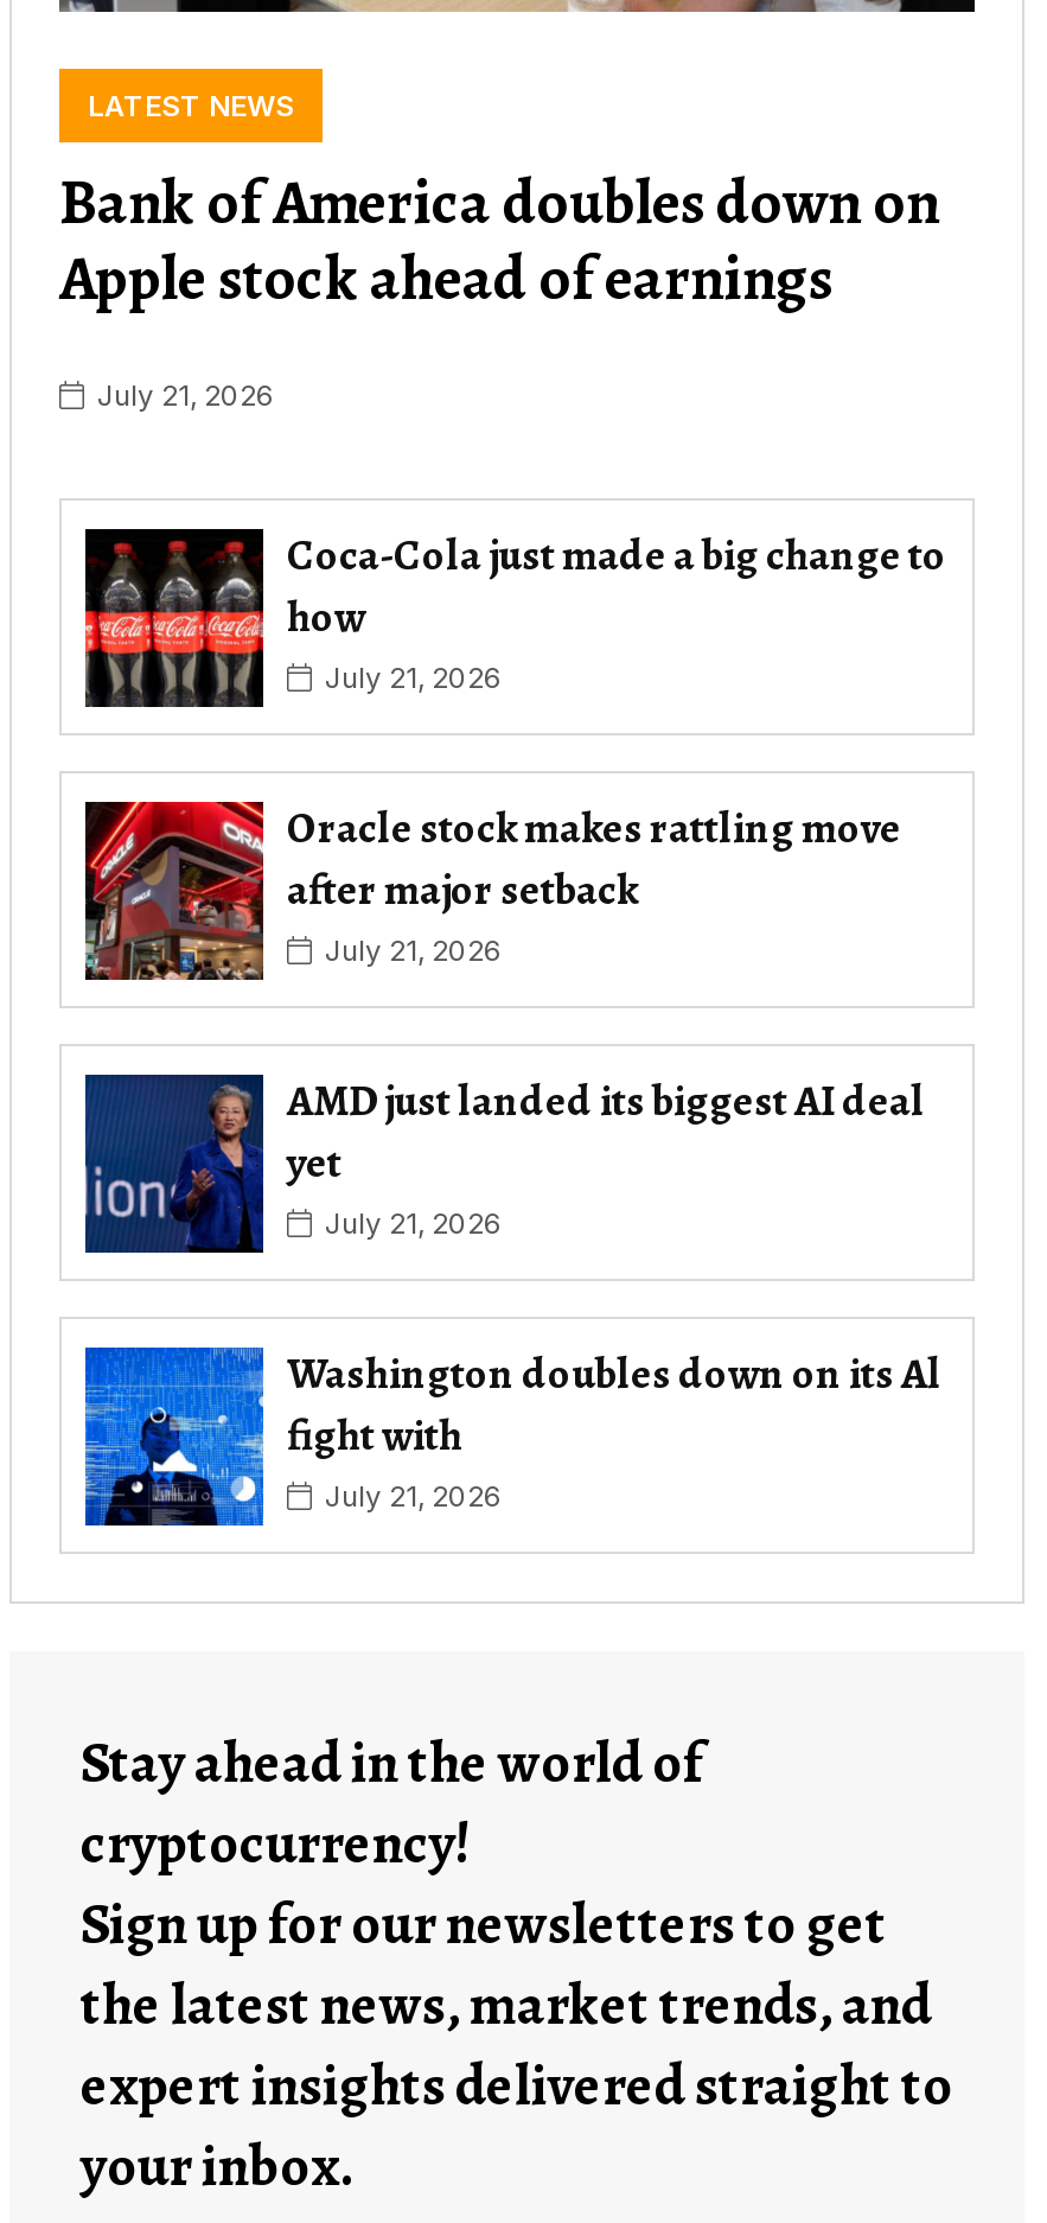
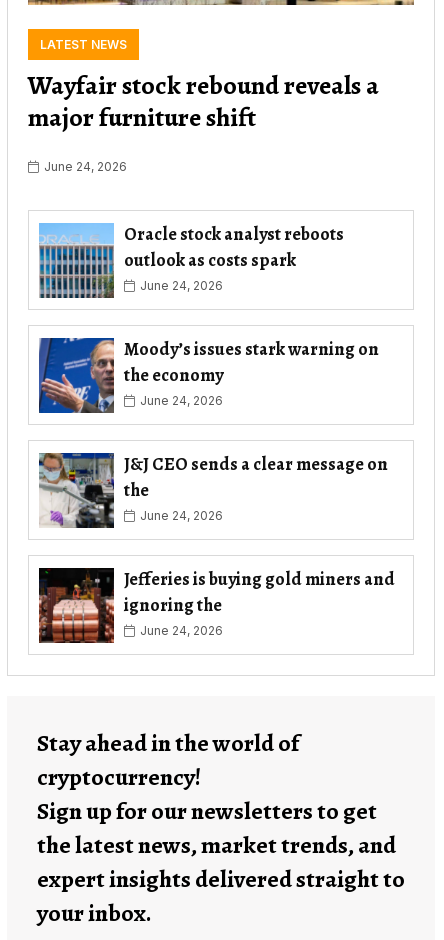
[59,162,939,321] Bank of America doubles down on | Apple stock ahead of earnings -> [28,68,379,135] Wayfair stock rebound reveals a | major furniture shift
[90,378,275,414] July 21, 2026 -> [41,159,127,174] June 24, 2026
[83,527,946,707] [image] | Coca-Cola just made a big change to | how | July 21, 2026 -> [39,222,344,299] [image] | Oracle stock analyst reboots | outlook as costs spark | June 24, 2026
[83,800,901,982] [image] | Oracle stock makes rattling move | after major setback | July 21, 2026 -> [38,337,379,414] [image] | Moody’s issues stark warning on | the economy | June 24, 2026
[83,1072,925,1255] [image] | AMD just landed its biggest AI deal | yet | July 21, 2026 -> [39,452,388,529] [image] | J&J CEO sends a clear message on | the | June 24, 2026
[83,1345,941,1528] [image] | Washington doubles down on its Al | fight with | July 21, 2026 -> [38,567,395,644] [image] | Jefferies is buying gold miners and | ignoring the | June 24, 2026

